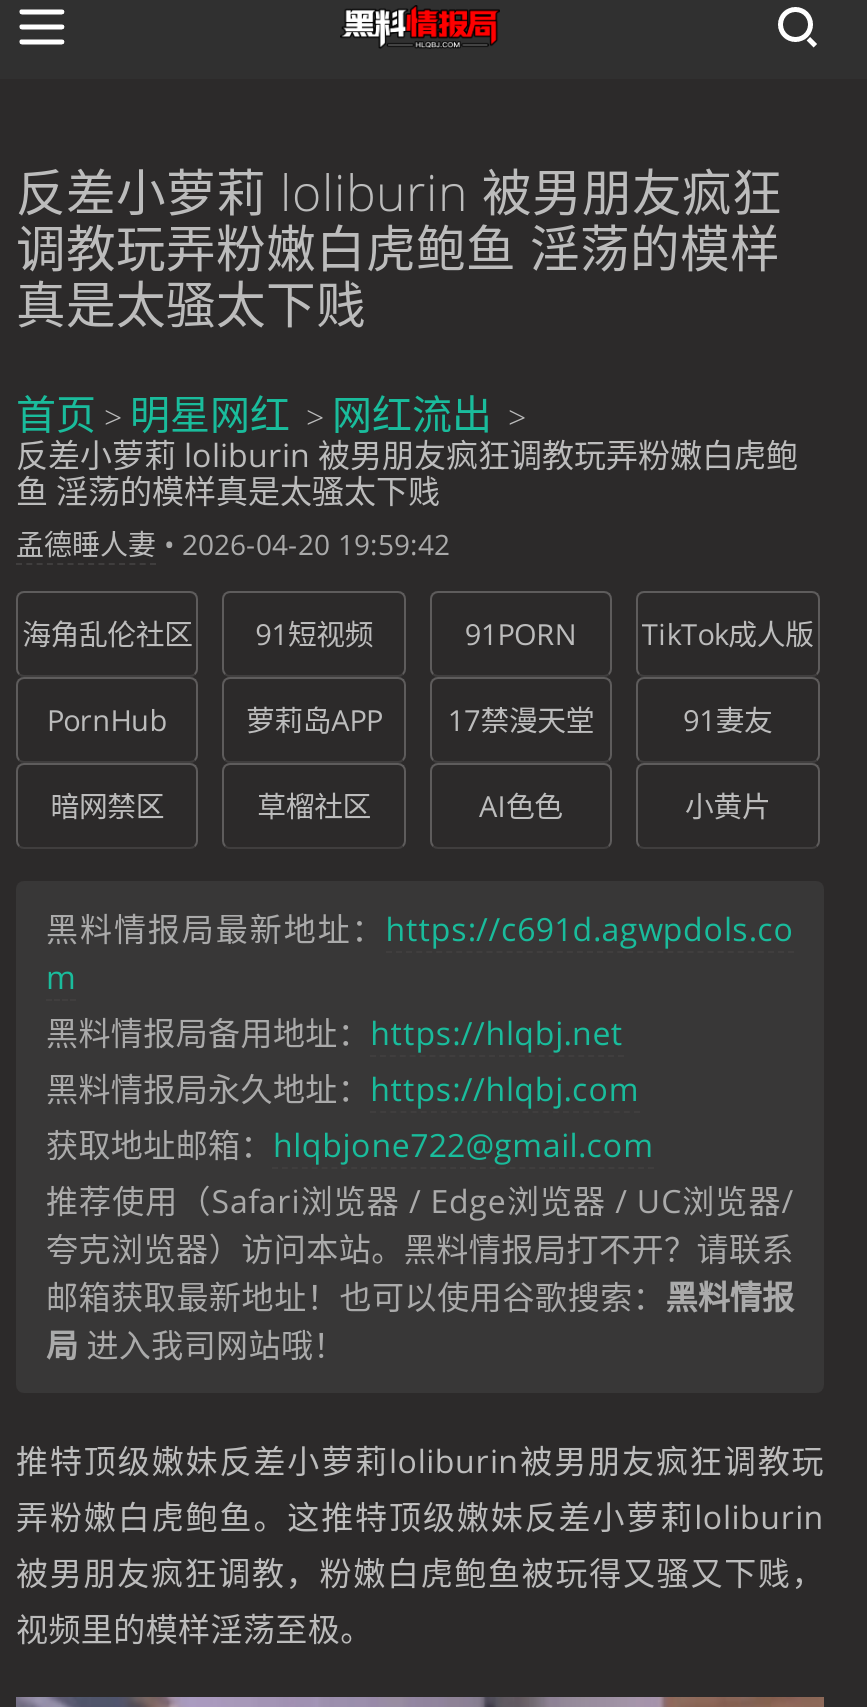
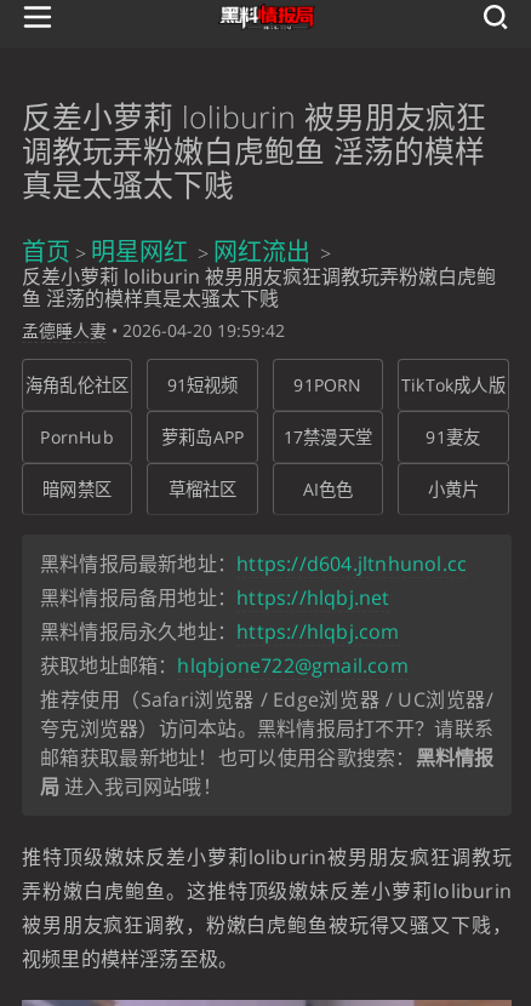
[46,907,794,999] 黑料情报局最新地址：https://c691d.agwpdols.co | m -> [40,551,467,577] 黑料情报局最新地址：https://d604.jltnhunol.cc

